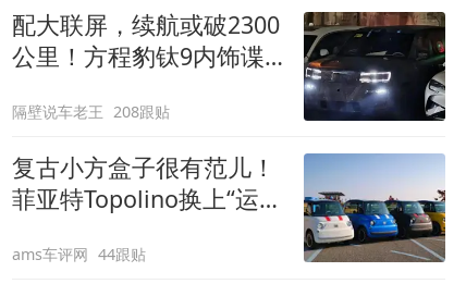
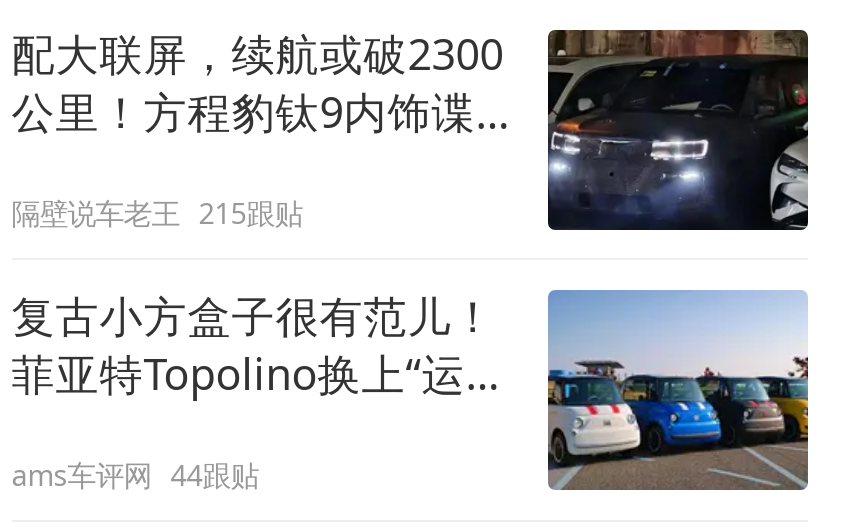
[12,101,170,122] 隔壁说车老王 208跟贴 -> [11,194,303,232] 隔壁说车老王 215跟贴

